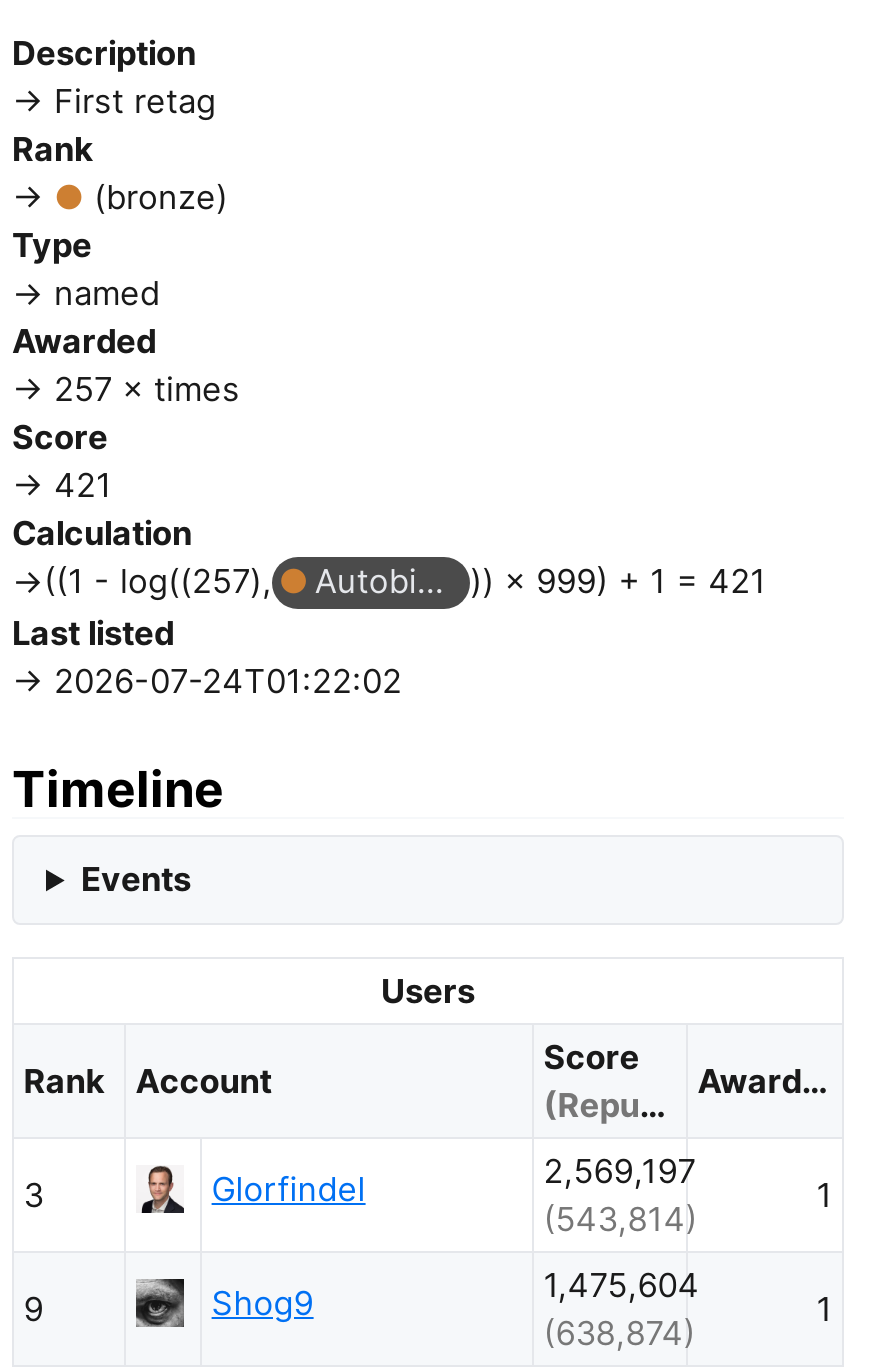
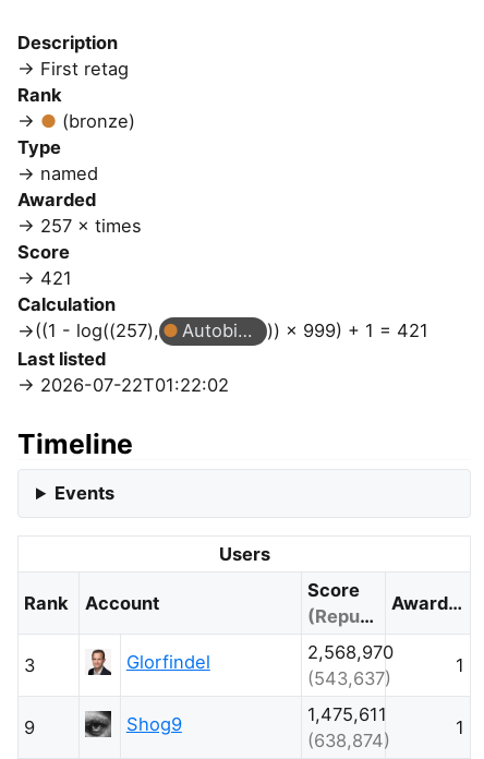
[54,660,402,700] 2026-07-24T01:22:02 -> [40,374,229,395] 2026-07-22T01:22:02
[544,1151,696,1191] 2,569,197 -> [307,641,393,663] 2,568,970
[544,1199,698,1239] (543,814) -> [307,667,391,689] (543,637)
[544,1265,700,1305] 1,475,604 -> [307,703,387,725] 1,475,611

